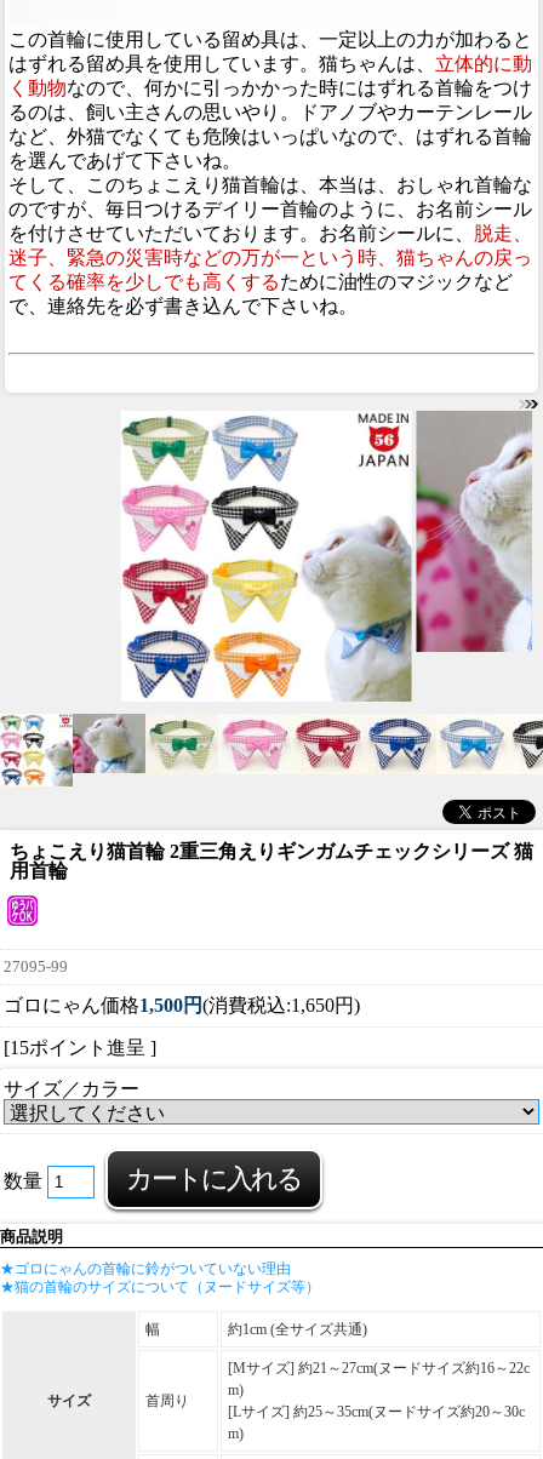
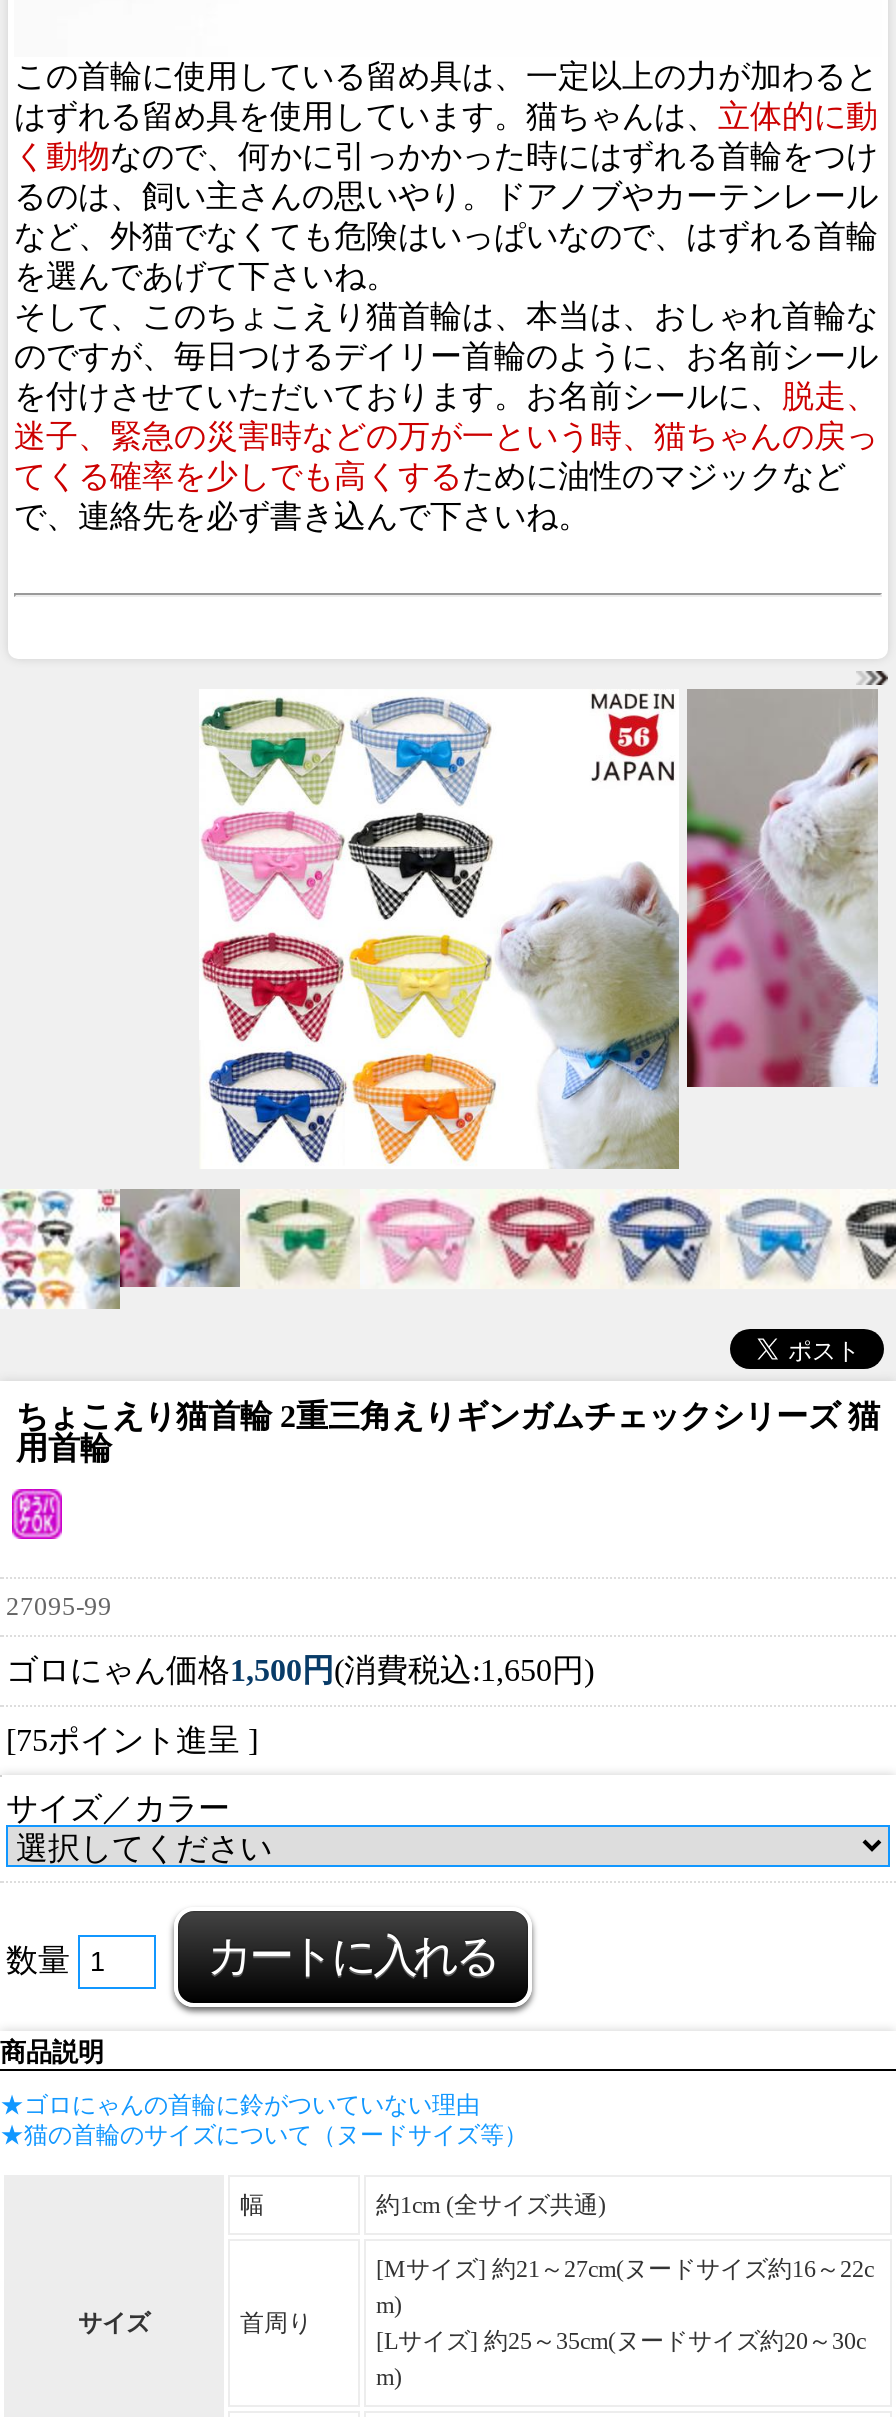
[4,1037,156,1058] [15ポイント進呈 ] -> [6,1722,258,1756] [75ポイント進呈 ]

